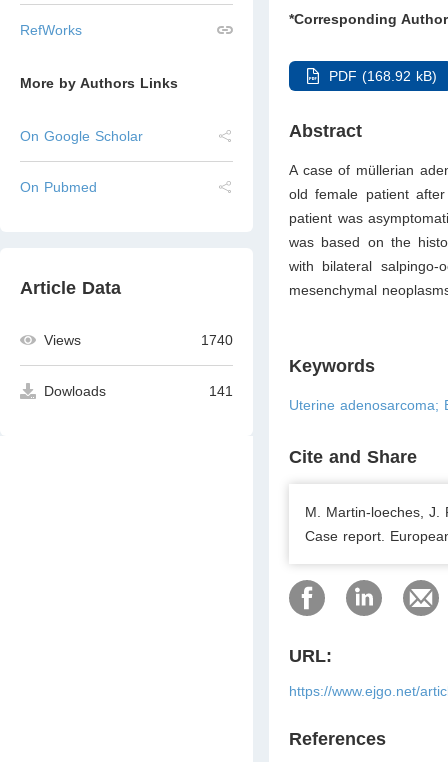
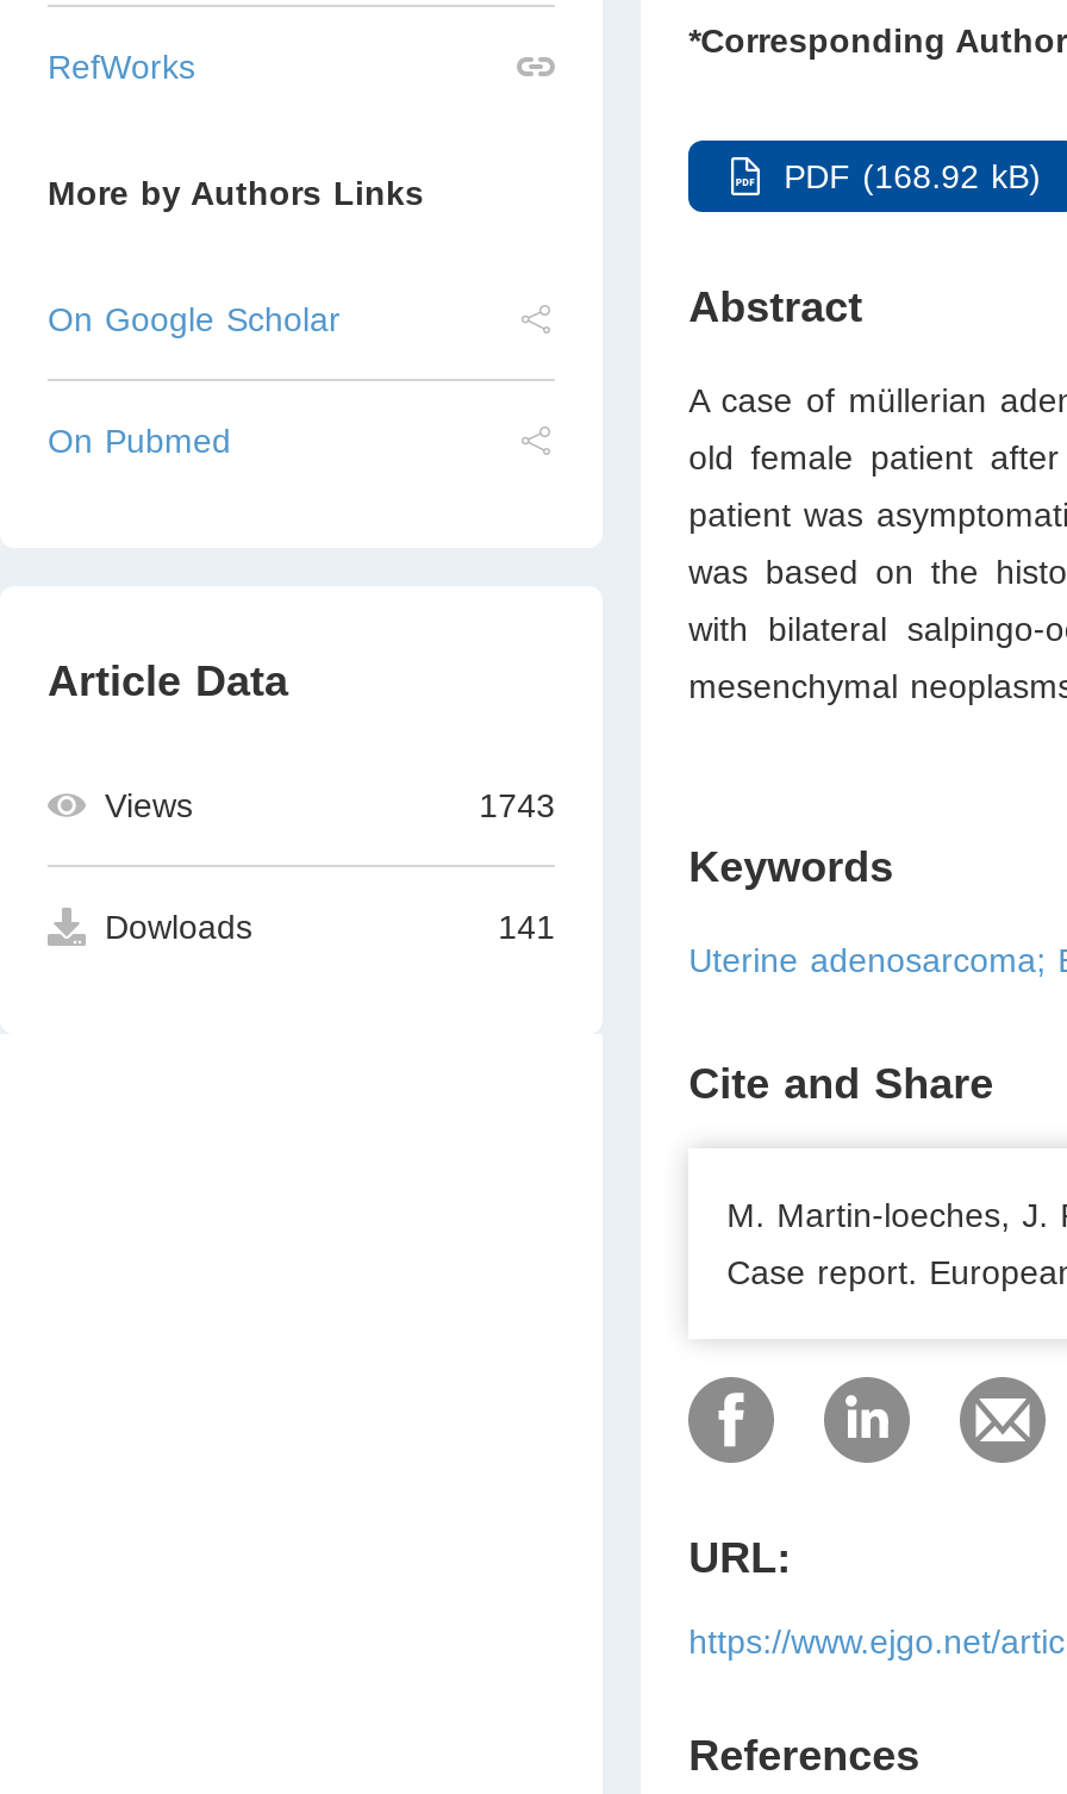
[201,332,233,348] 1740 -> [479,786,555,824] 1743

